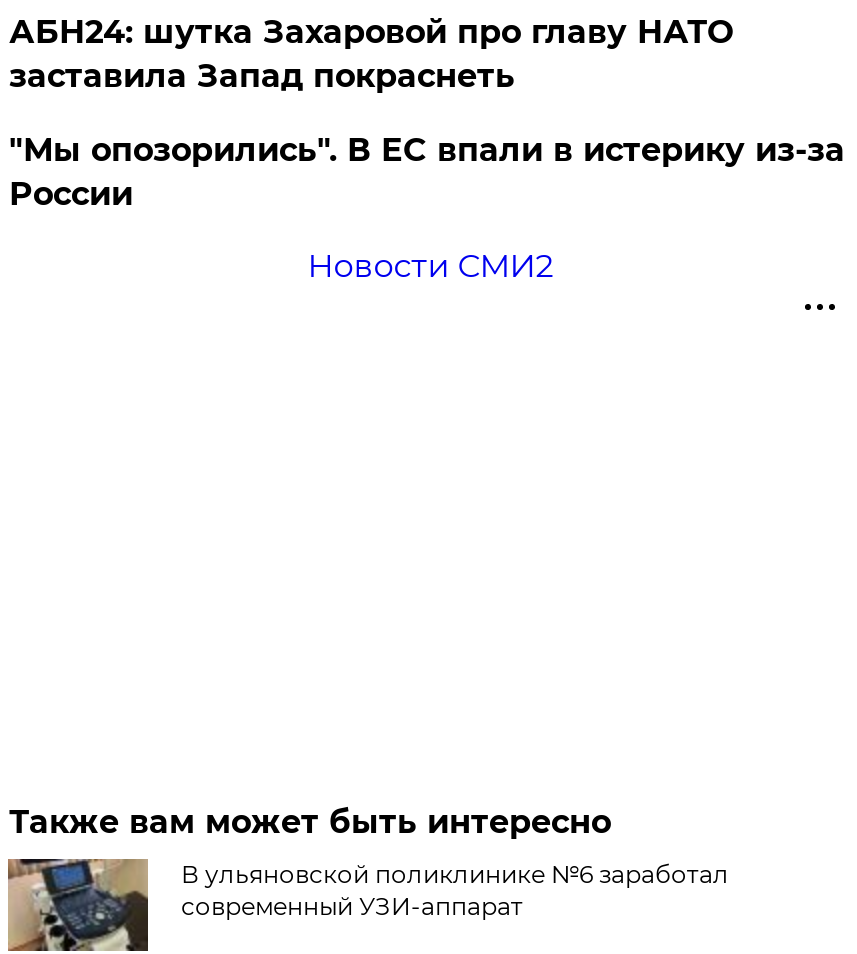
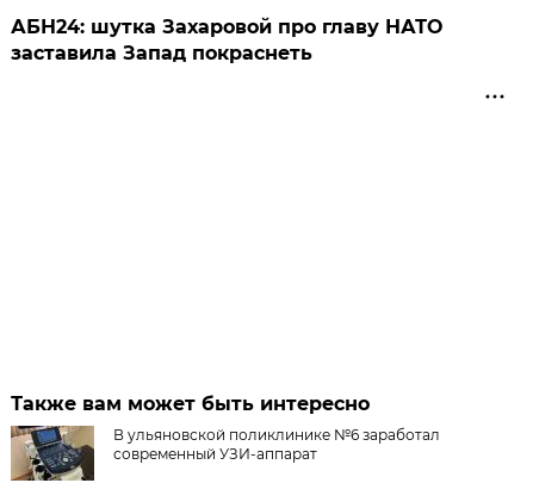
[9,131,845,285] "Мы опозорились". В ЕС впали в истерику из-за | России | Новости СМИ2 -> none

